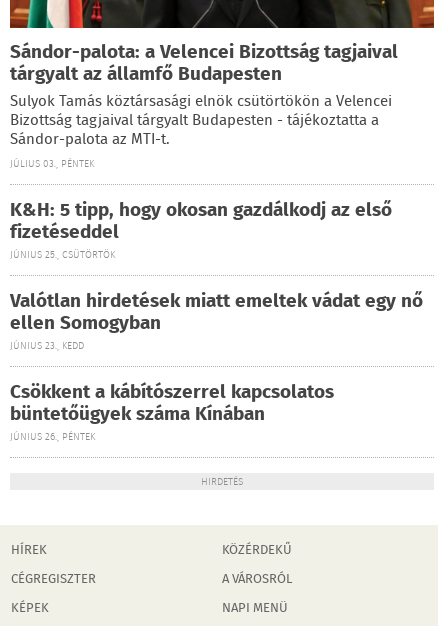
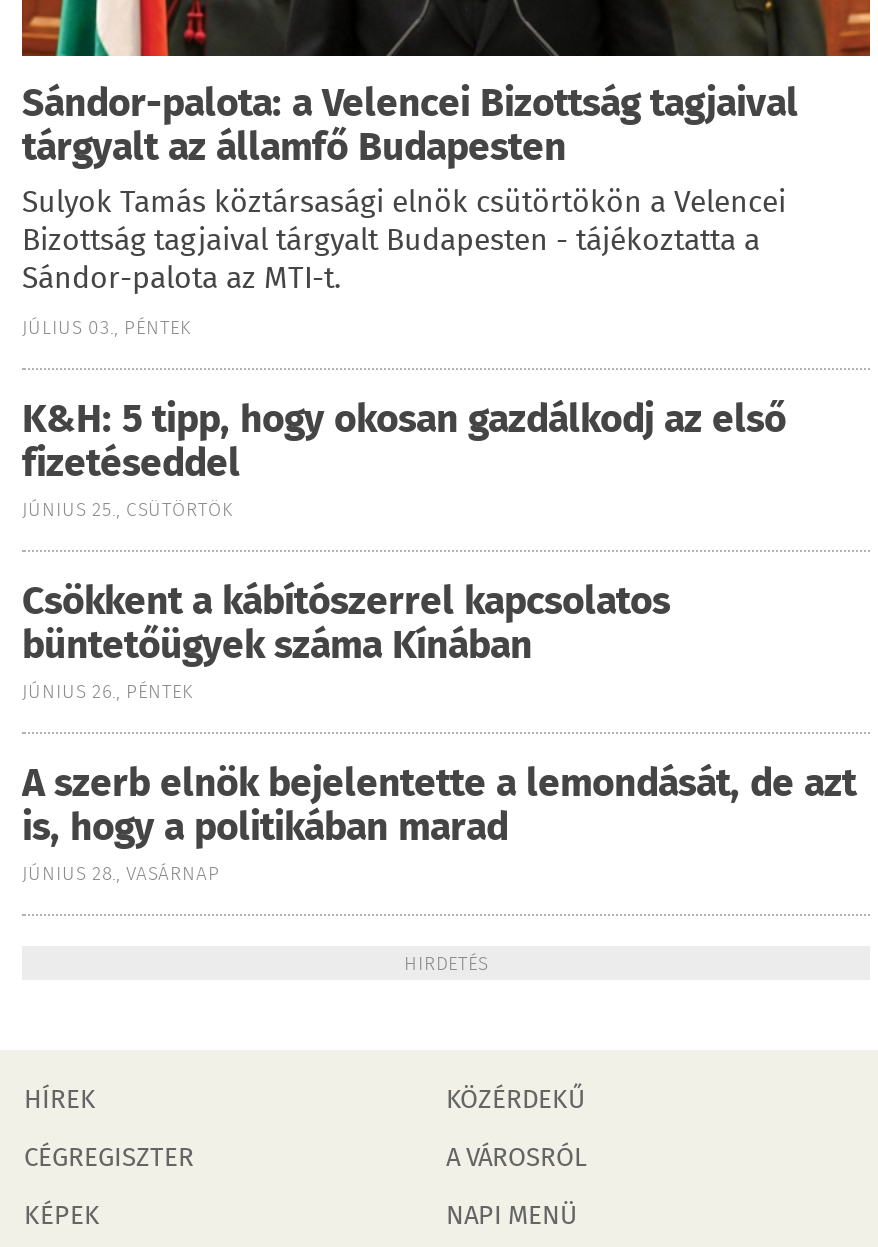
[10,287,423,354] Valótlan hirdetések miatt emeltek vádat egy nő | ellen Somogyban | JÚNIUS 23., KEDD -> none
moved [10,378,334,445] -> [22,574,670,708]: Csökkent a kábítószerrel kapcsolatos | büntetőügyek száma Kínában | JÚNIUS 26., PÉNTEK
none -> [22,756,856,890] A szerb elnök bejelentette a lemondását, de azt | is, hogy a politikában marad | JÚNIUS 28., VASÁRNAP

